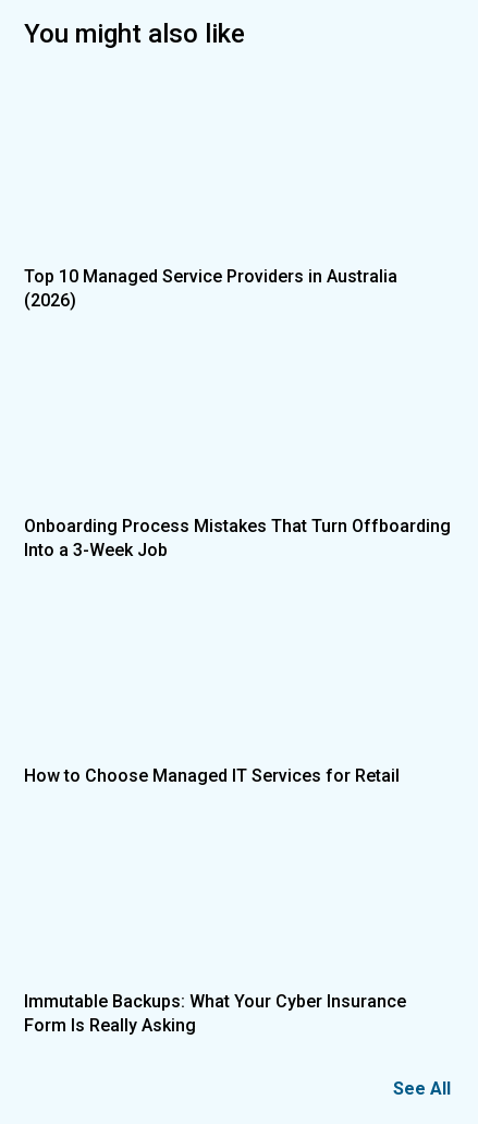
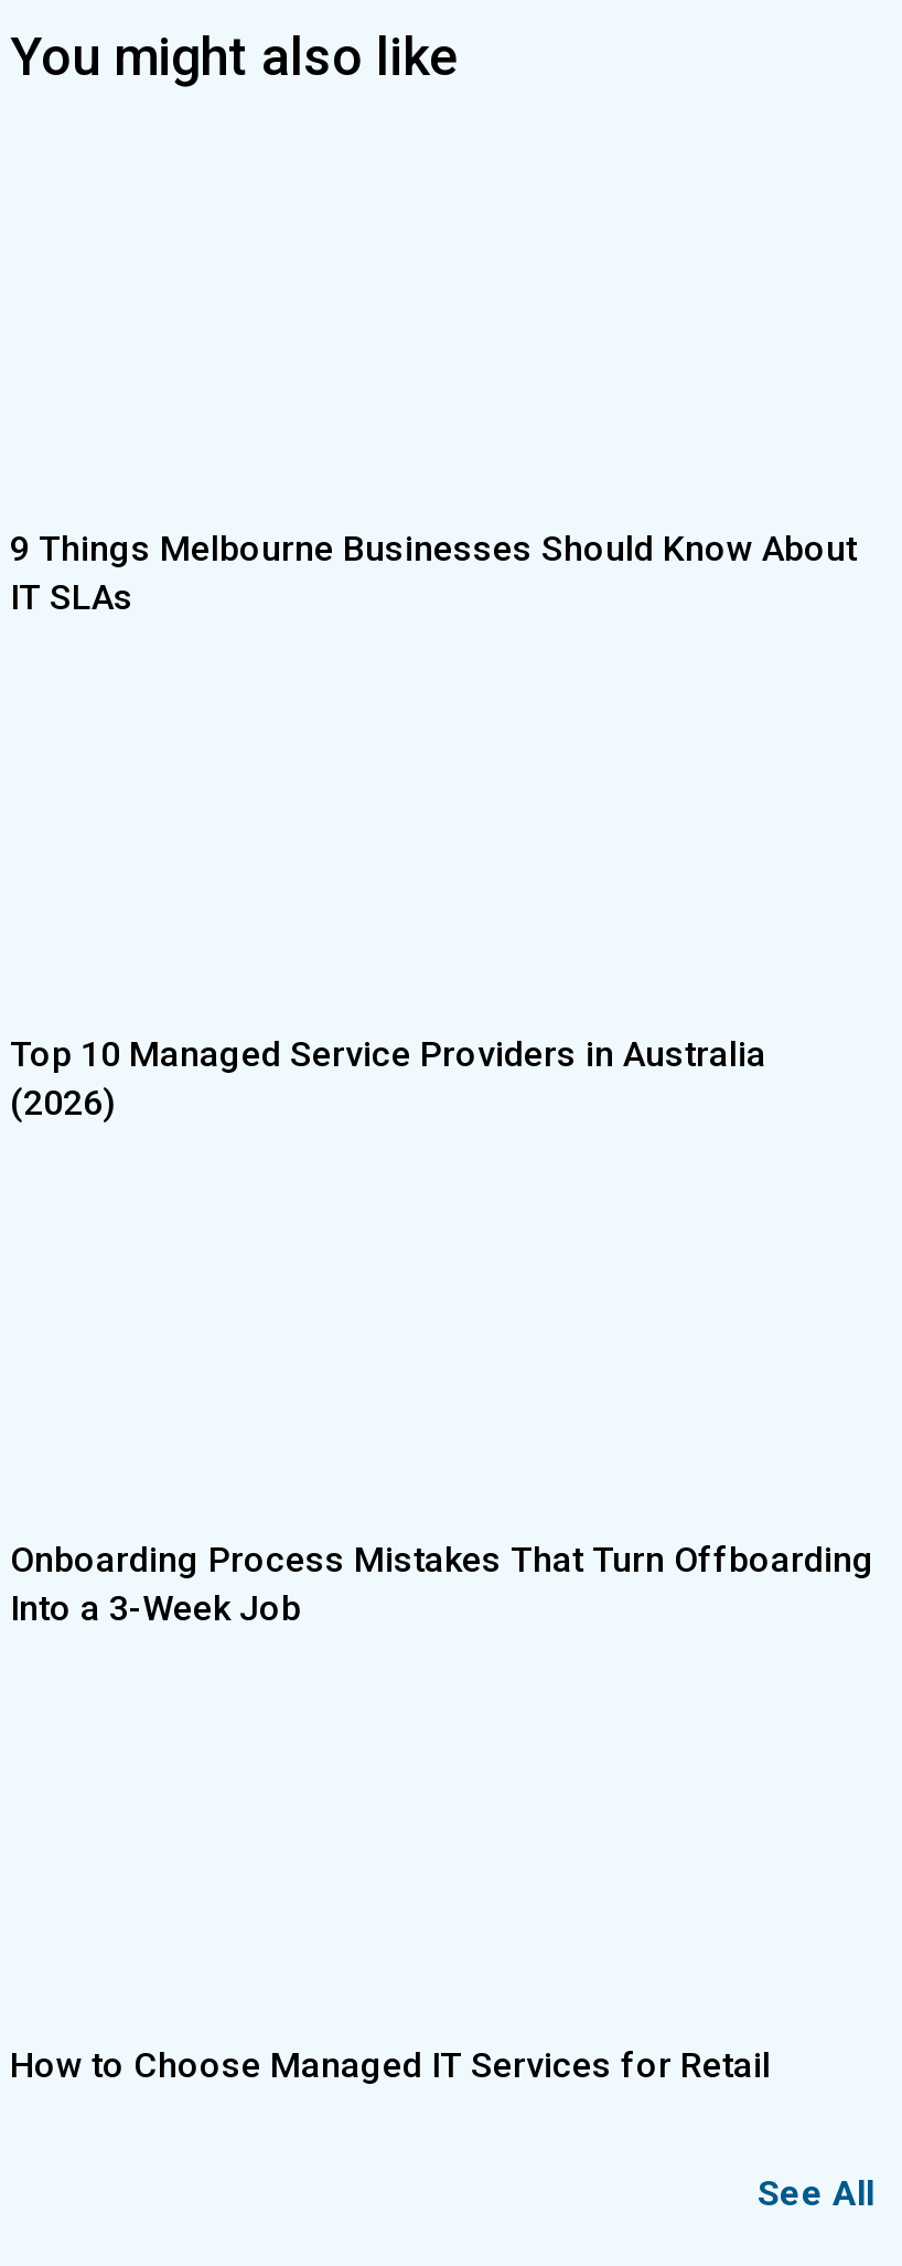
none -> [10,528,857,618] 9 Things Melbourne Businesses Should Know About | IT SLAs
moved [24,266,451,786] -> [10,1033,874,2086]: Top 10 Managed Service Providers in Australia | (2026) | Onboarding Process Mistakes That Turn Offboarding | Into a 3-Week Job | How to Choose Managed IT Services for Retail
[24,991,406,1036] Immutable Backups: What Your Cyber Insurance | Form Is Really Asking -> none

